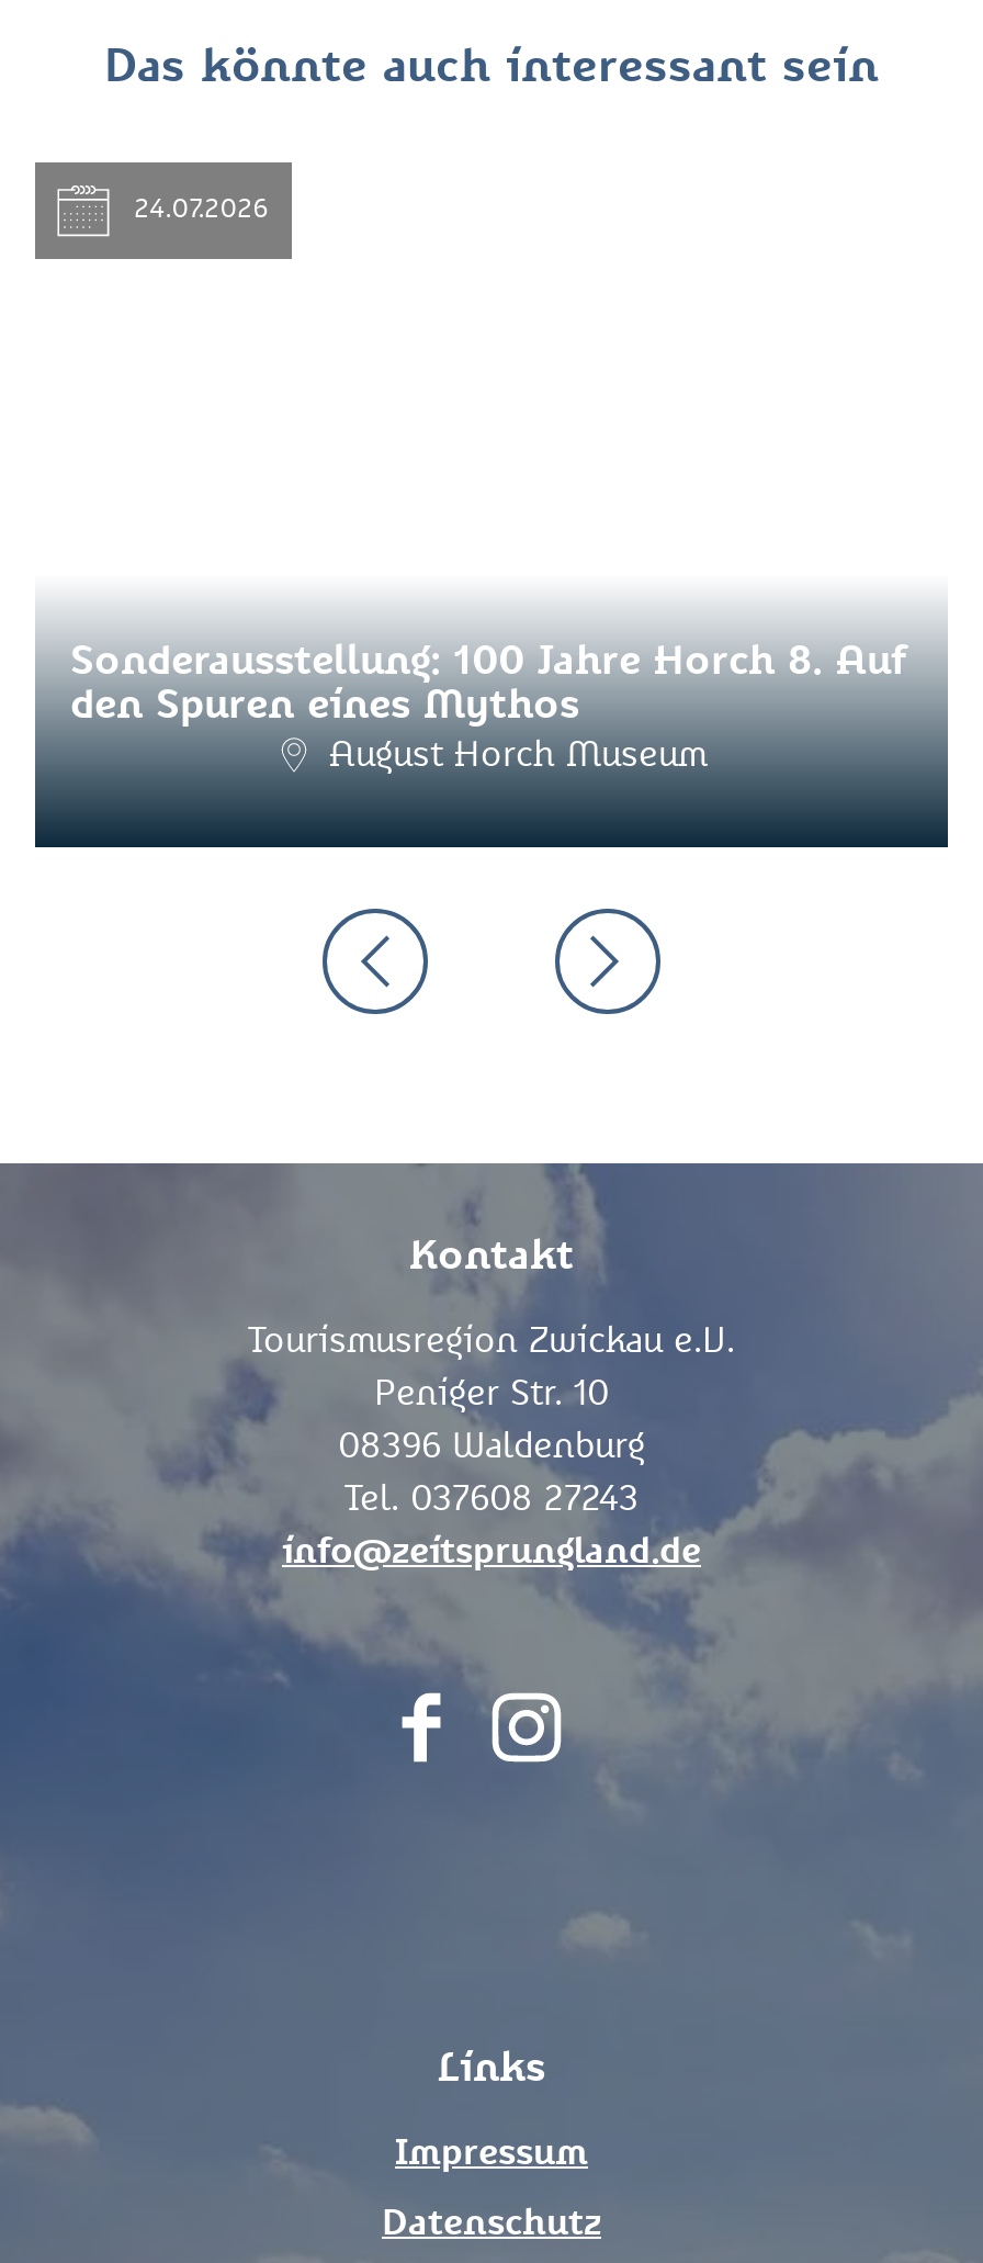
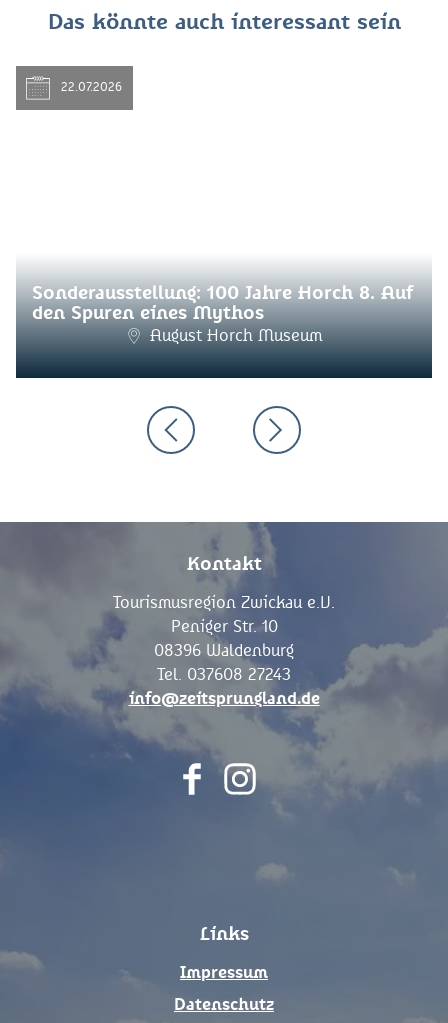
[134,195,268,224] 24.07.2026 -> [61,81,122,94] 22.07.2026

